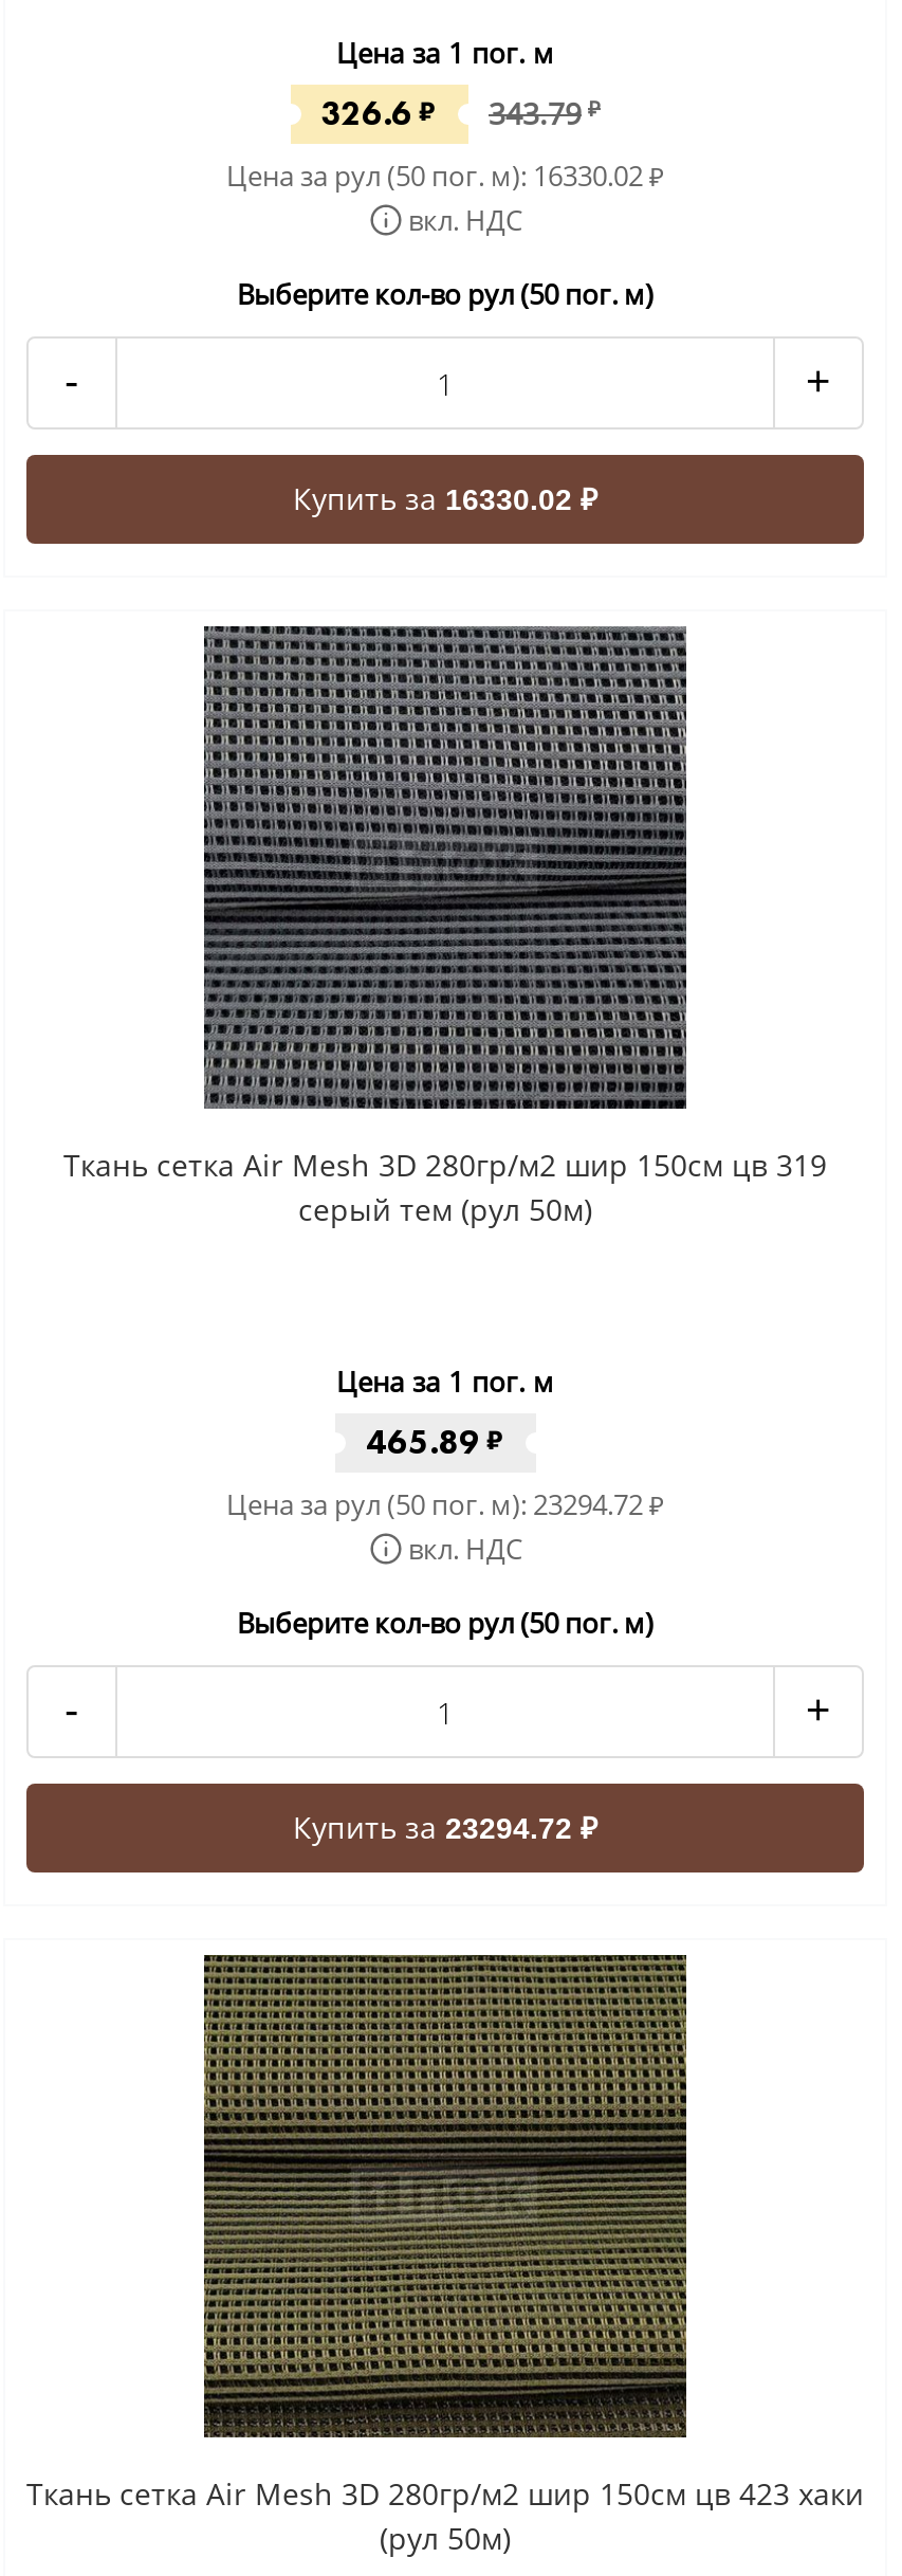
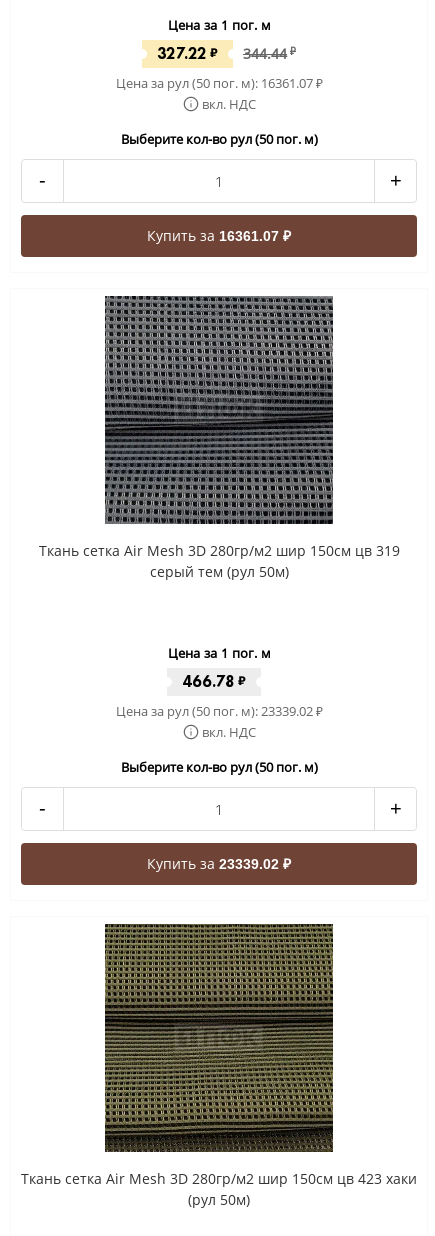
[321,91,436,135] 326.6 ₽ -> [157,43,218,64] 327.22 ₽
[489,93,601,133] 343.79 ₽ -> [243,44,296,63] 344.44 ₽
[226,157,664,195] Цена за рул (50 пог. м): 16330.02₽ -> [115,74,322,92] Цена за рул (50 пог. м): 16361.07₽
[293,478,597,518] Купить за 16330.02 ₽ -> [147,226,291,245] Купить за 16361.07 ₽
[366,1420,503,1464] 465.89 ₽ -> [182,671,246,692] 466.78 ₽
[226,1485,664,1523] Цена за рул (50 пог. м): 23294.72₽ -> [115,702,322,720] Цена за рул (50 пог. м): 23339.02₽
[293,1807,597,1847] Купить за 23294.72 ₽ -> [147,854,291,873] Купить за 23339.02 ₽

